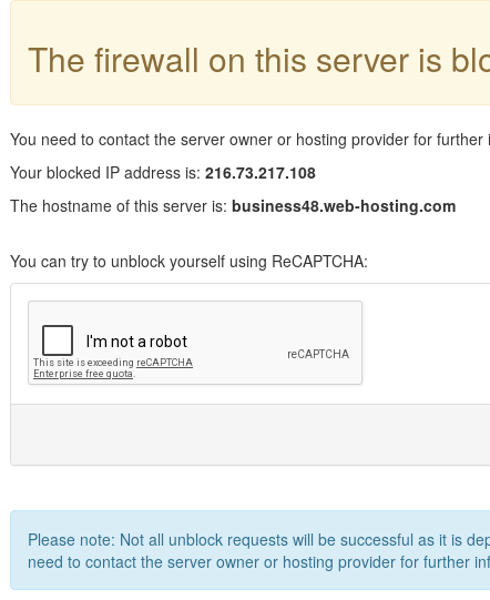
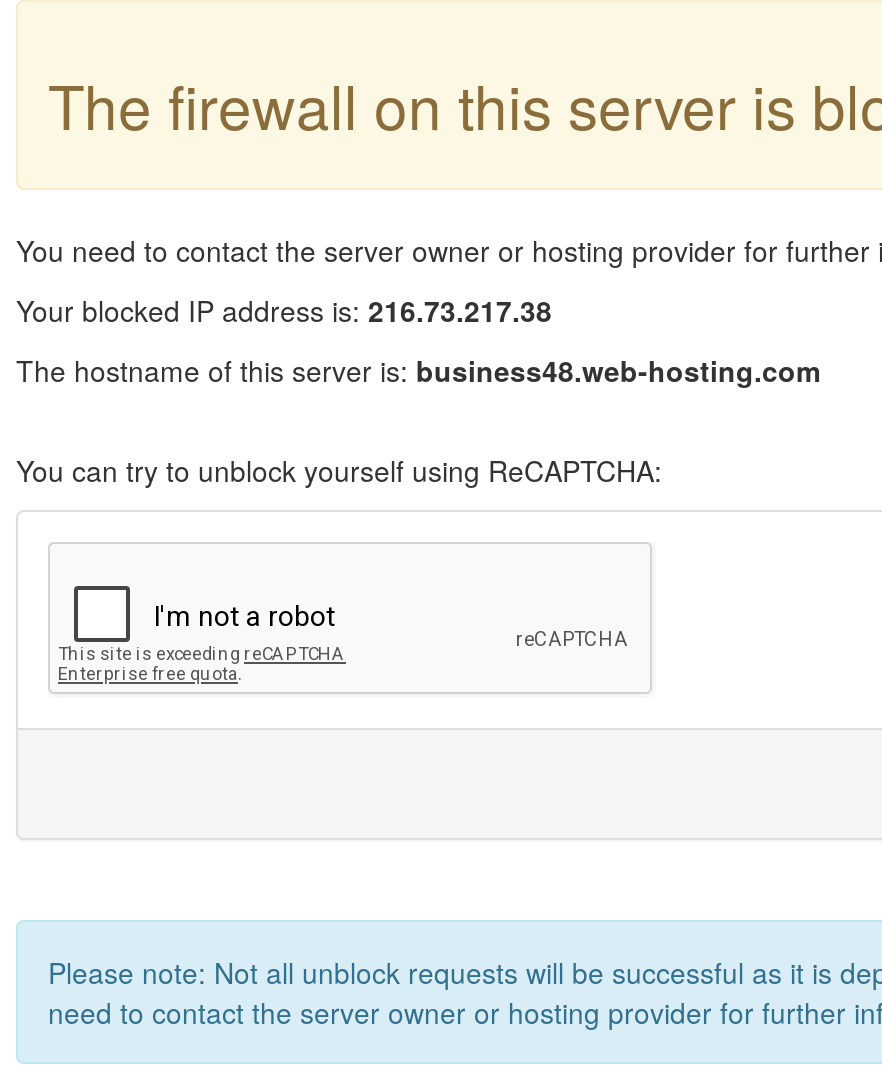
[10,161,316,183] Your blocked IP address is: 216.73.217.108 -> [16,290,552,330] Your blocked IP address is: 216.73.217.38

